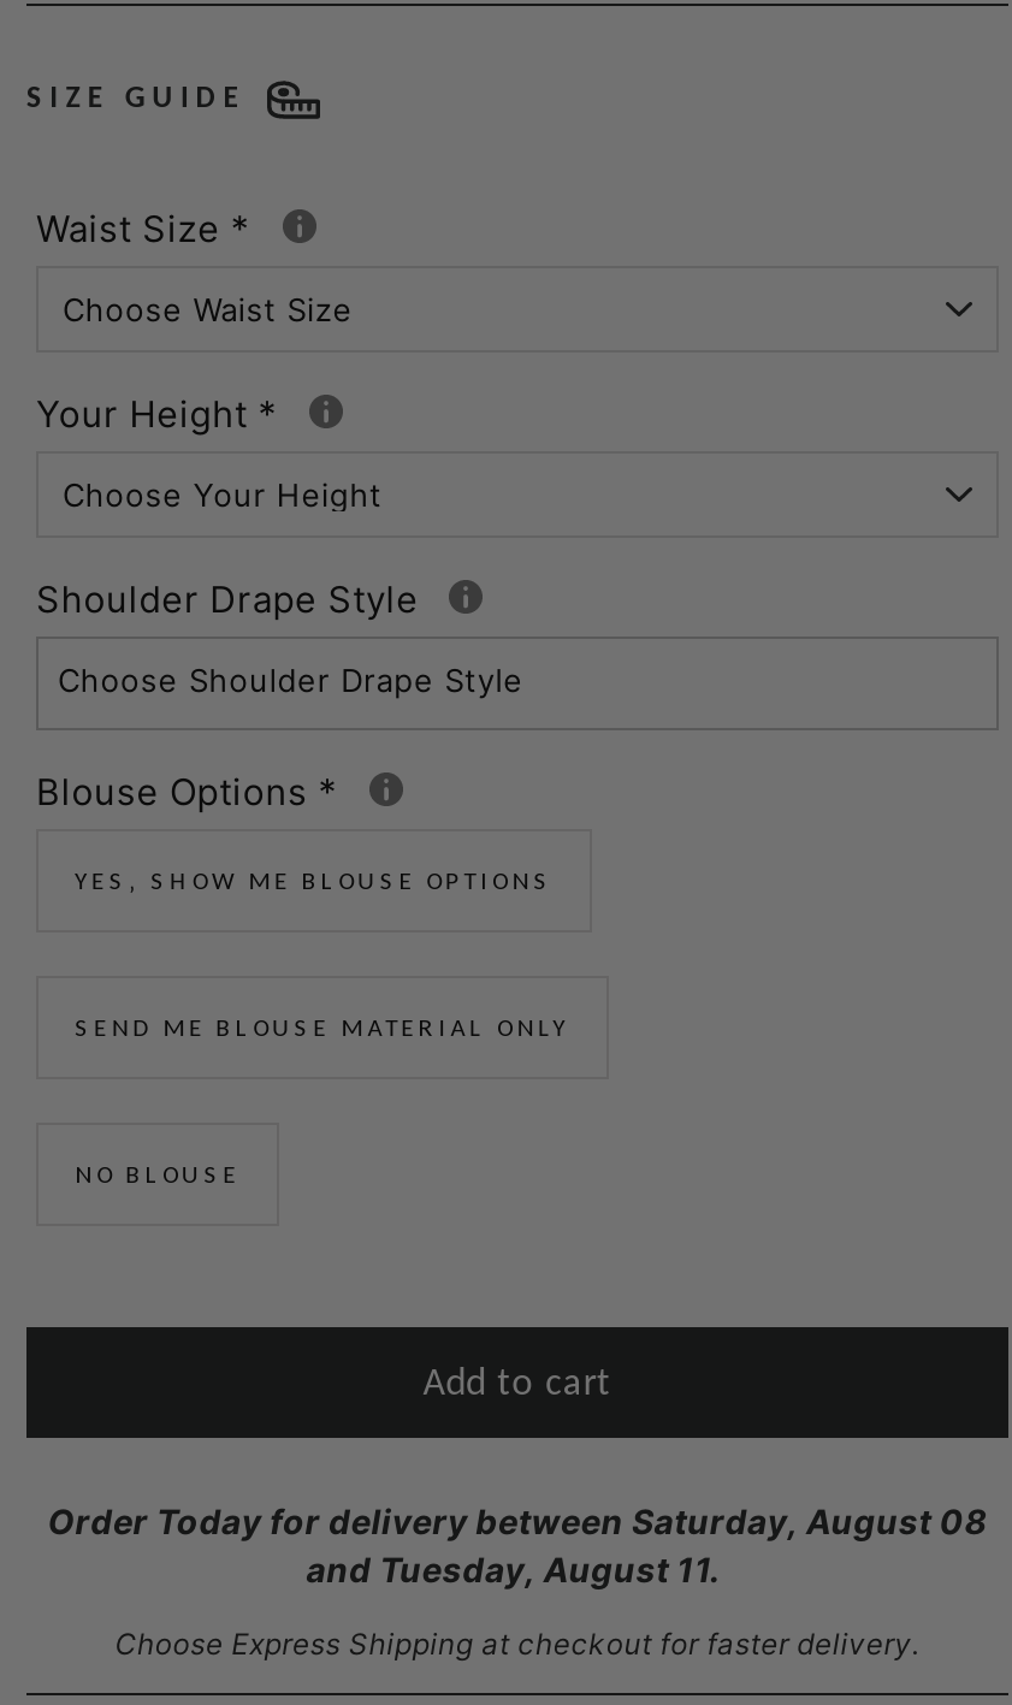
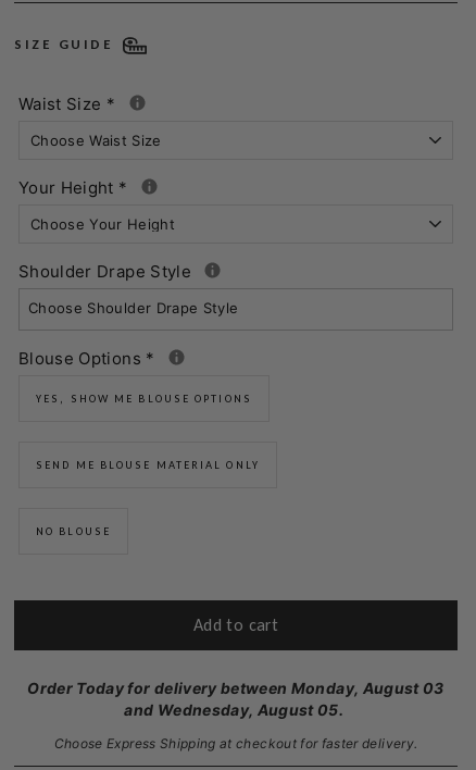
[48,1500,987,1541] Order Today for delivery between Saturday, August 08 -> [27,679,444,697] Order Today for delivery between Monday, August 03
[306,1549,728,1589] and Tuesday, August 11. -> [124,700,347,719] and Wednesday, August 05.

